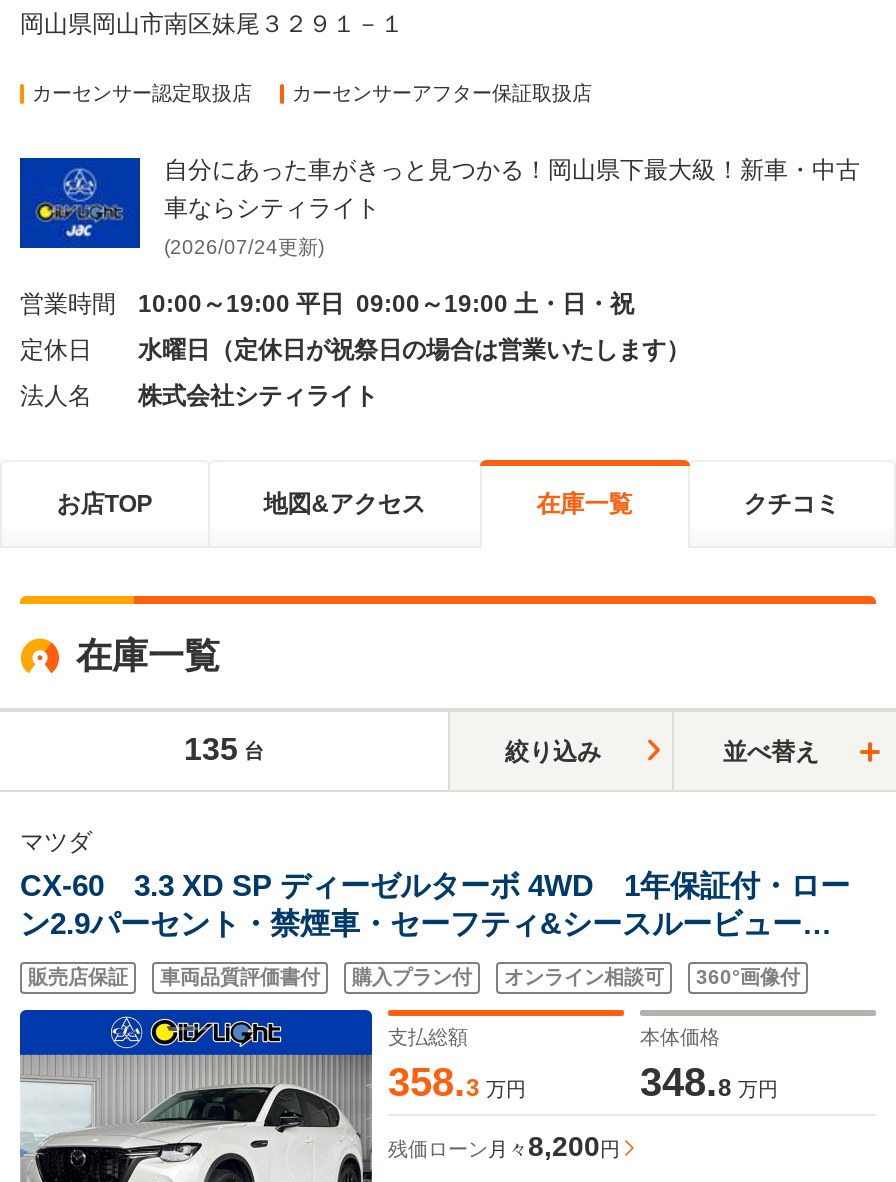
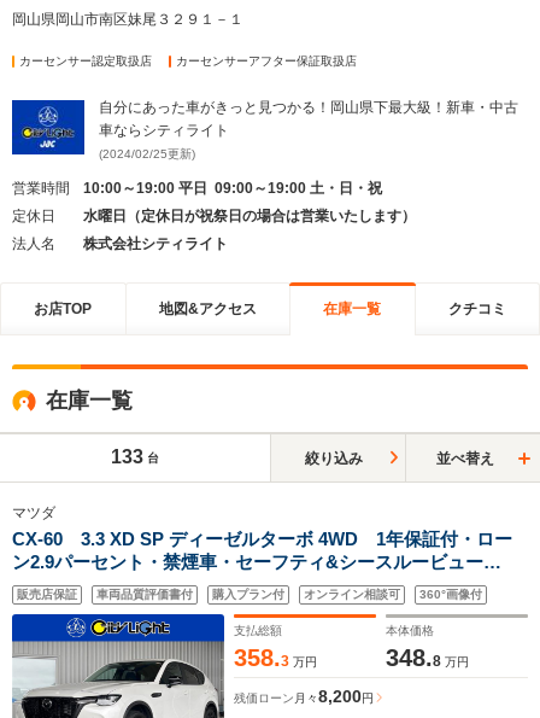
[164,236,324,258] (2026/07/24更新) -> [99,147,195,160] (2024/02/25更新)
[184,732,264,766] 135 台 -> [111,446,159,467] 133 台

